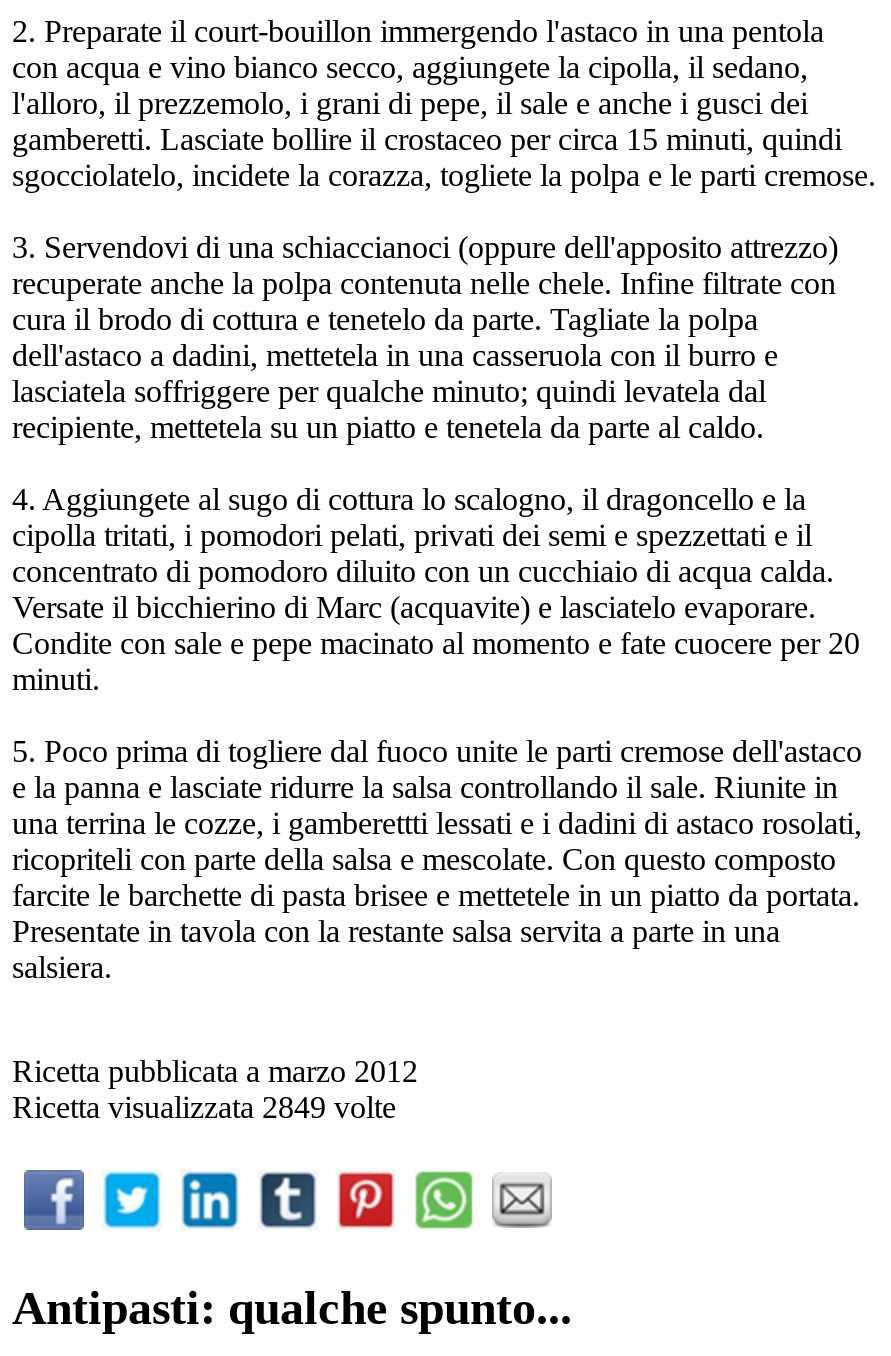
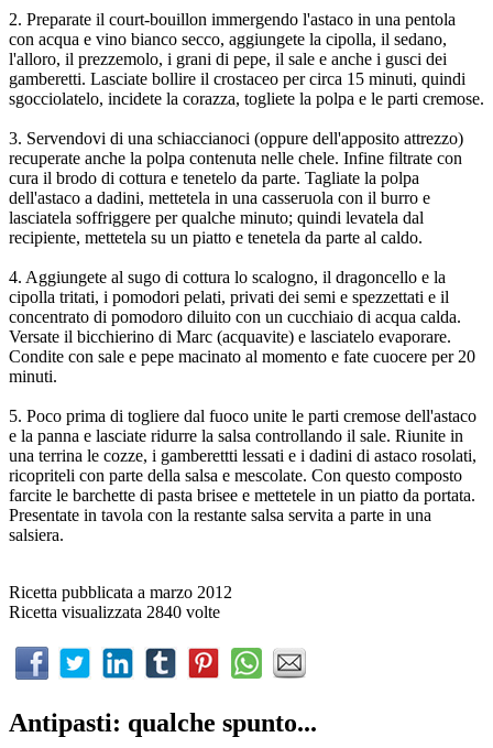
[12,1089,396,1123] Ricetta visualizzata 2849 volte -> [9,602,220,621] Ricetta visualizzata 2840 volte

